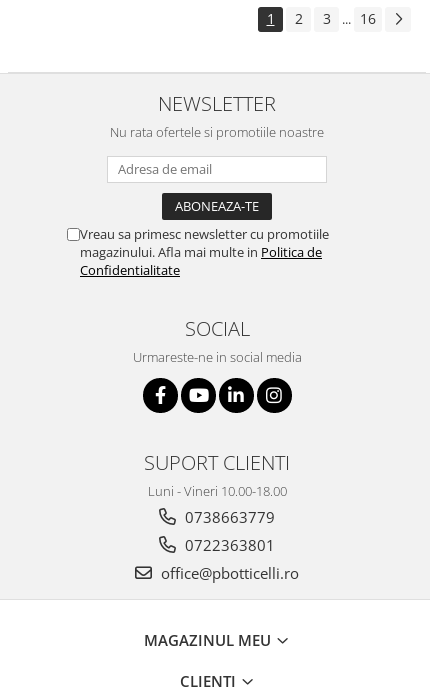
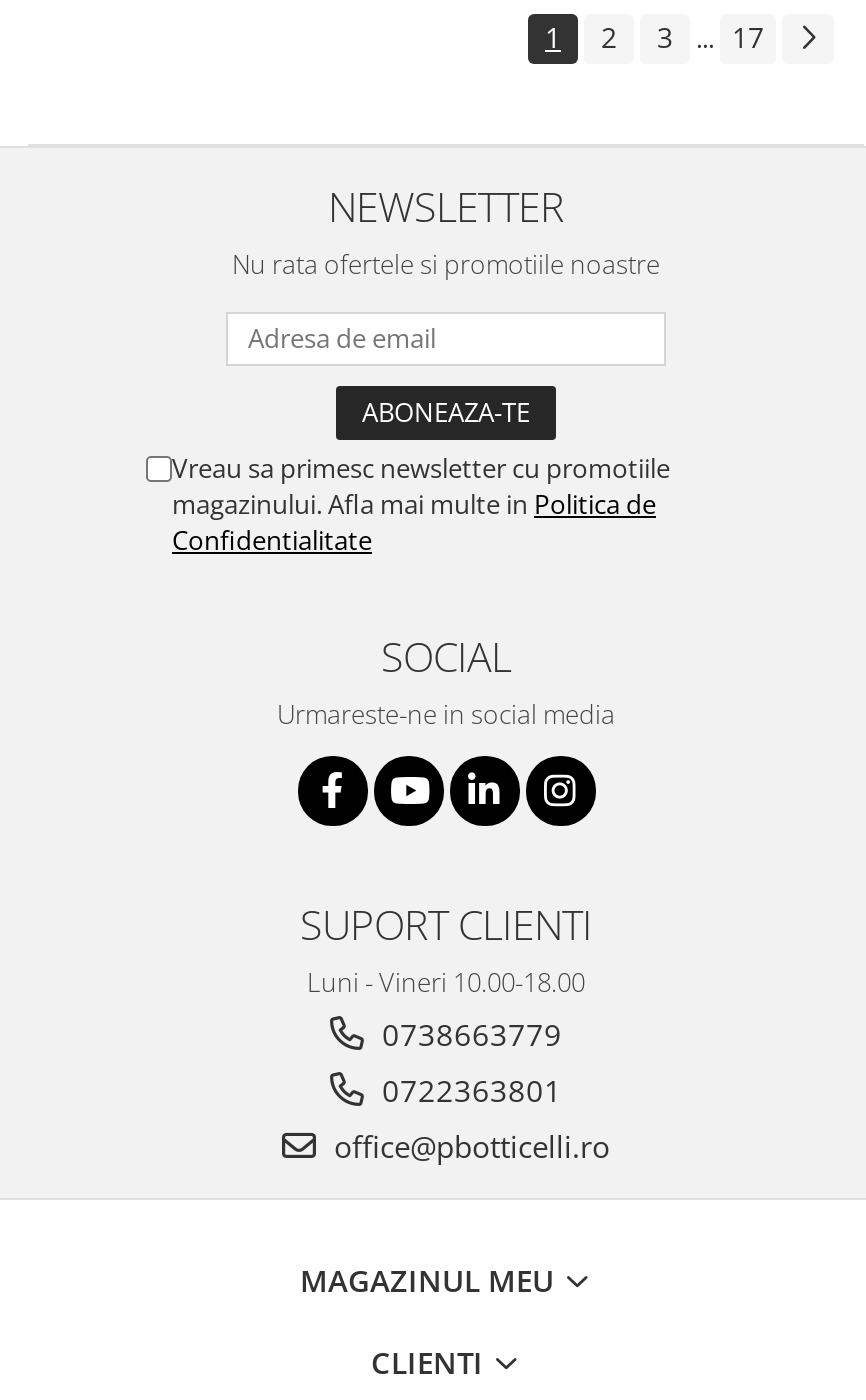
[266,9,376,28] 1 2 3 ... 16 -> [545,18,764,56] 1 2 3 ... 17

